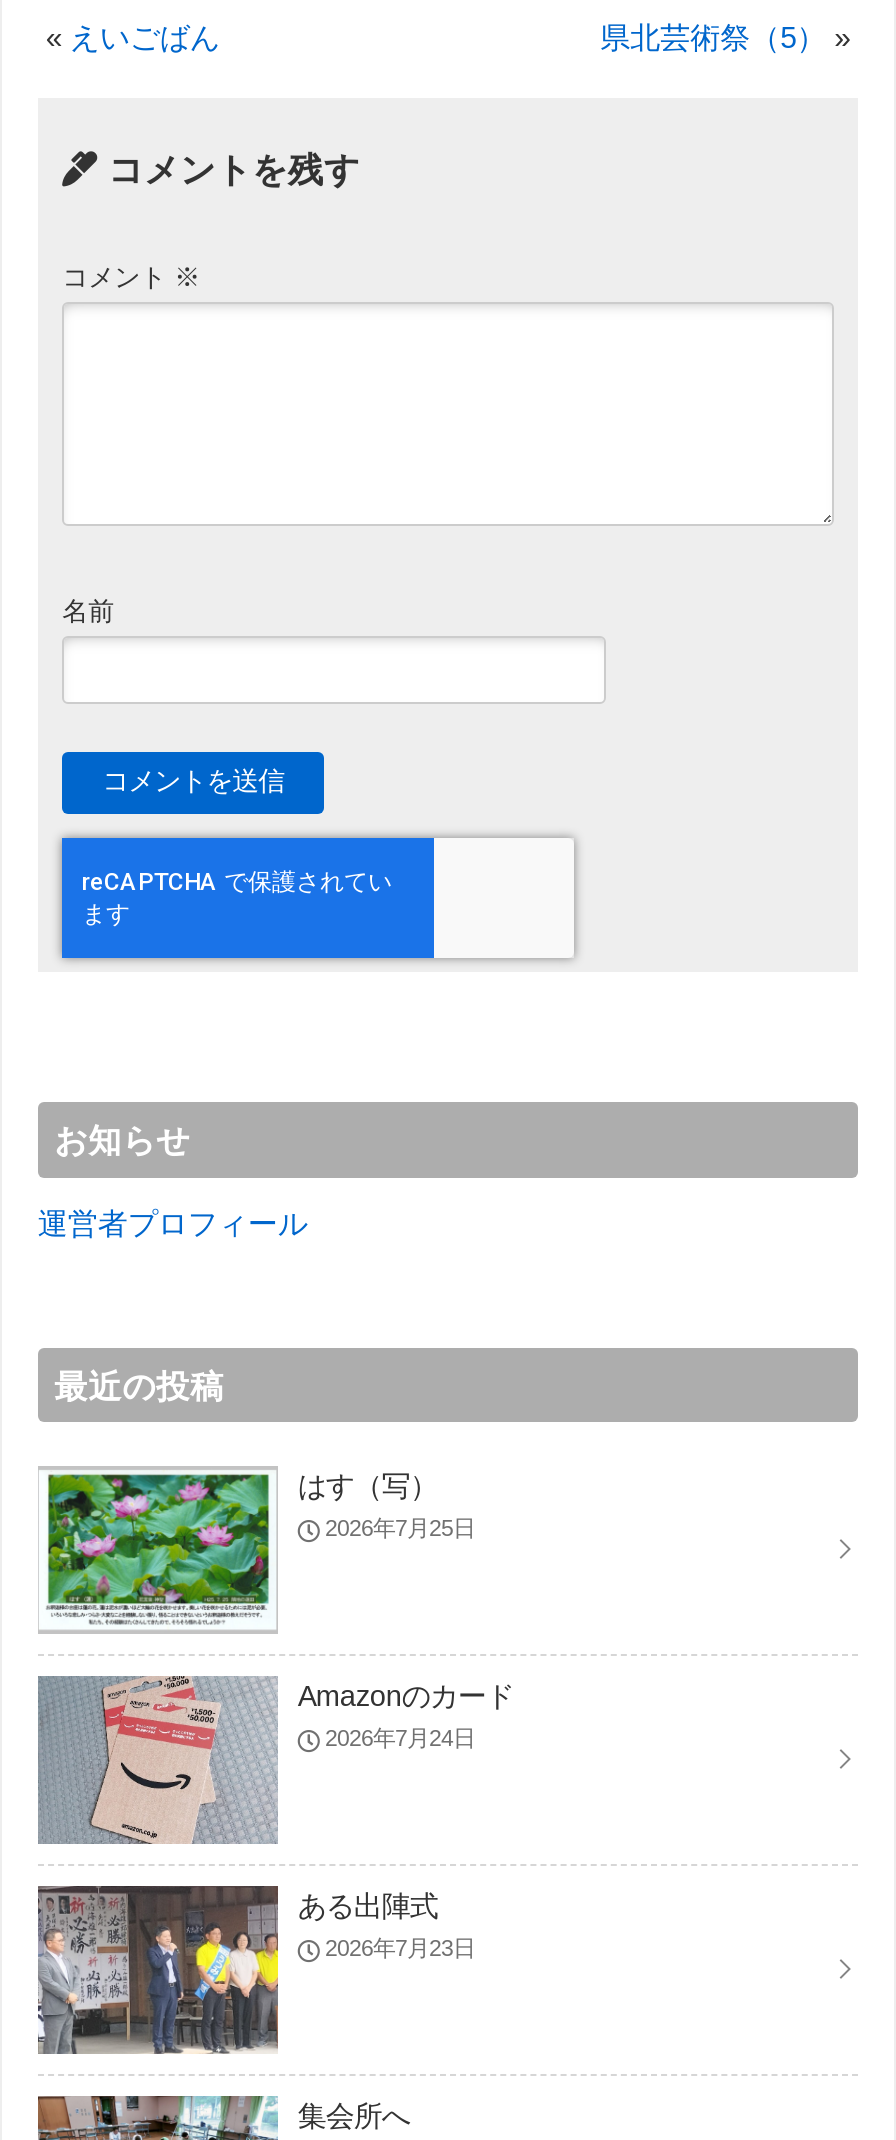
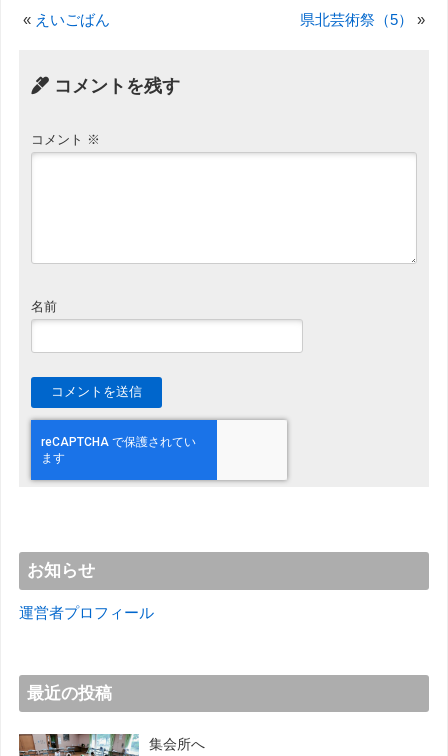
[40,1468,475,1634] [image] | はす（写） | 2026年7月25日 -> none
[38,1674,514,1846] [image] | Amazonのカード | 2026年7月24日 -> none
[38,1884,475,2054] [image] | ある出陣式 | 2026年7月23日 -> none

